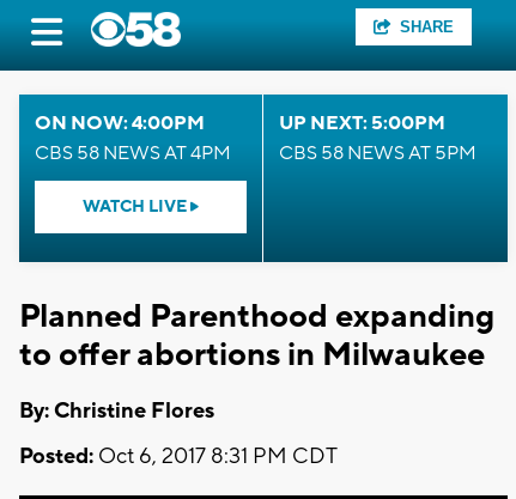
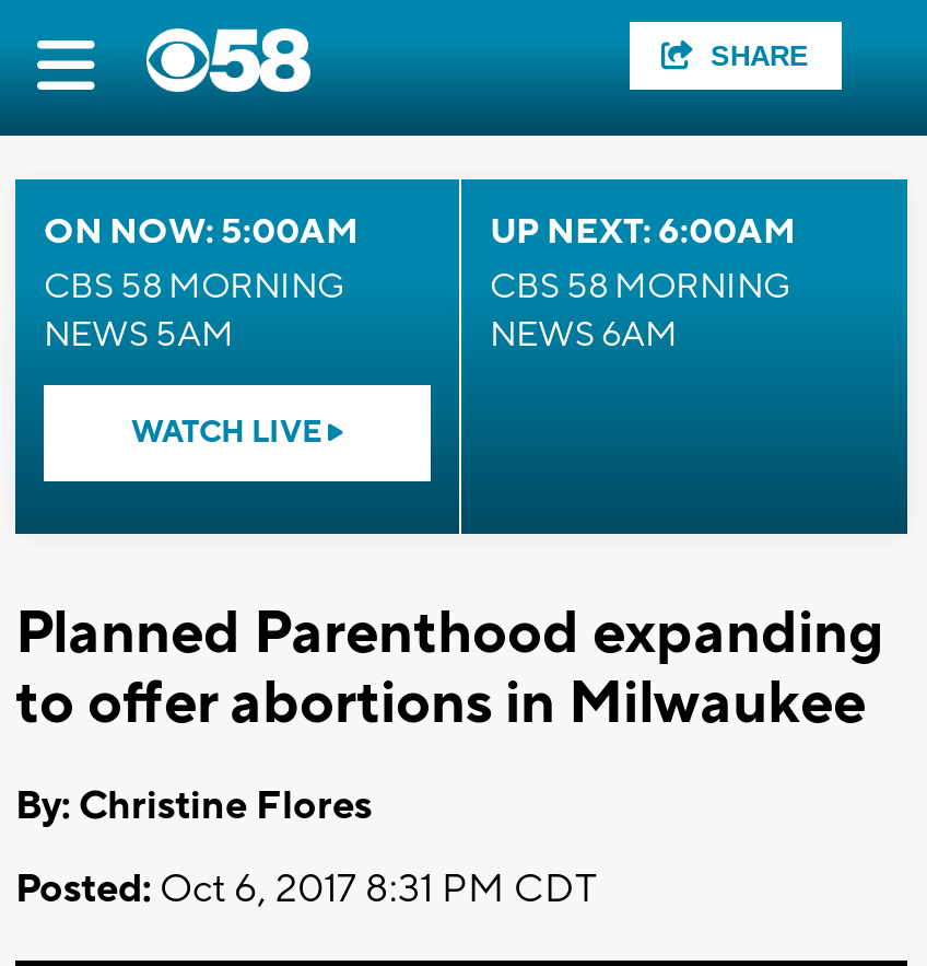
[35,111,231,165] ON NOW: 4:00PM | CBS 58 NEWS AT 4PM -> [44,210,359,357] ON NOW: 5:00AM | CBS 58 MORNING | NEWS 5AM
[279,111,476,165] UP NEXT: 5:00PM | CBS 58 NEWS AT 5PM -> [490,210,796,357] UP NEXT: 6:00AM | CBS 58 MORNING | NEWS 6AM

